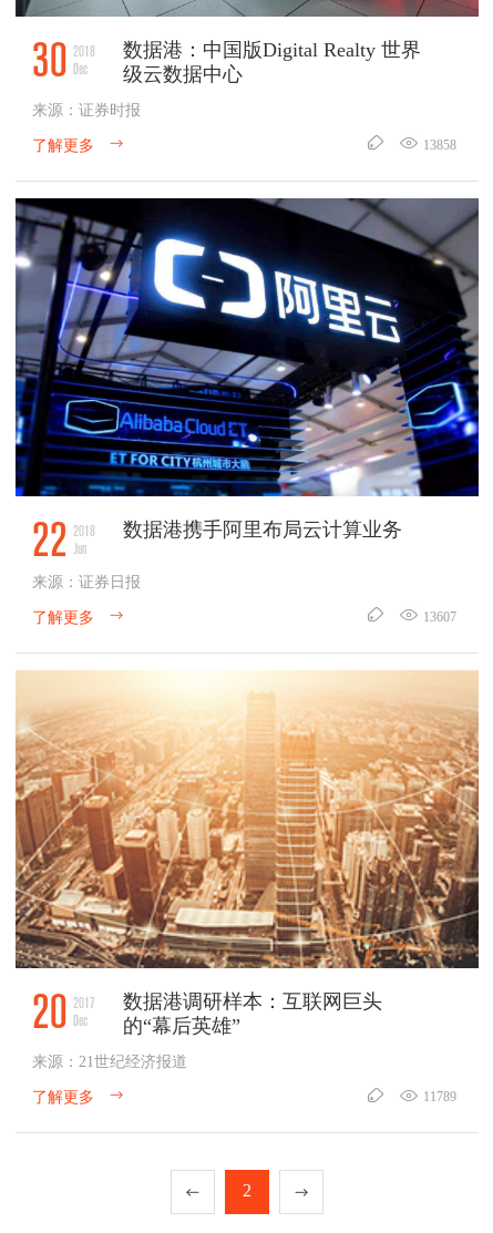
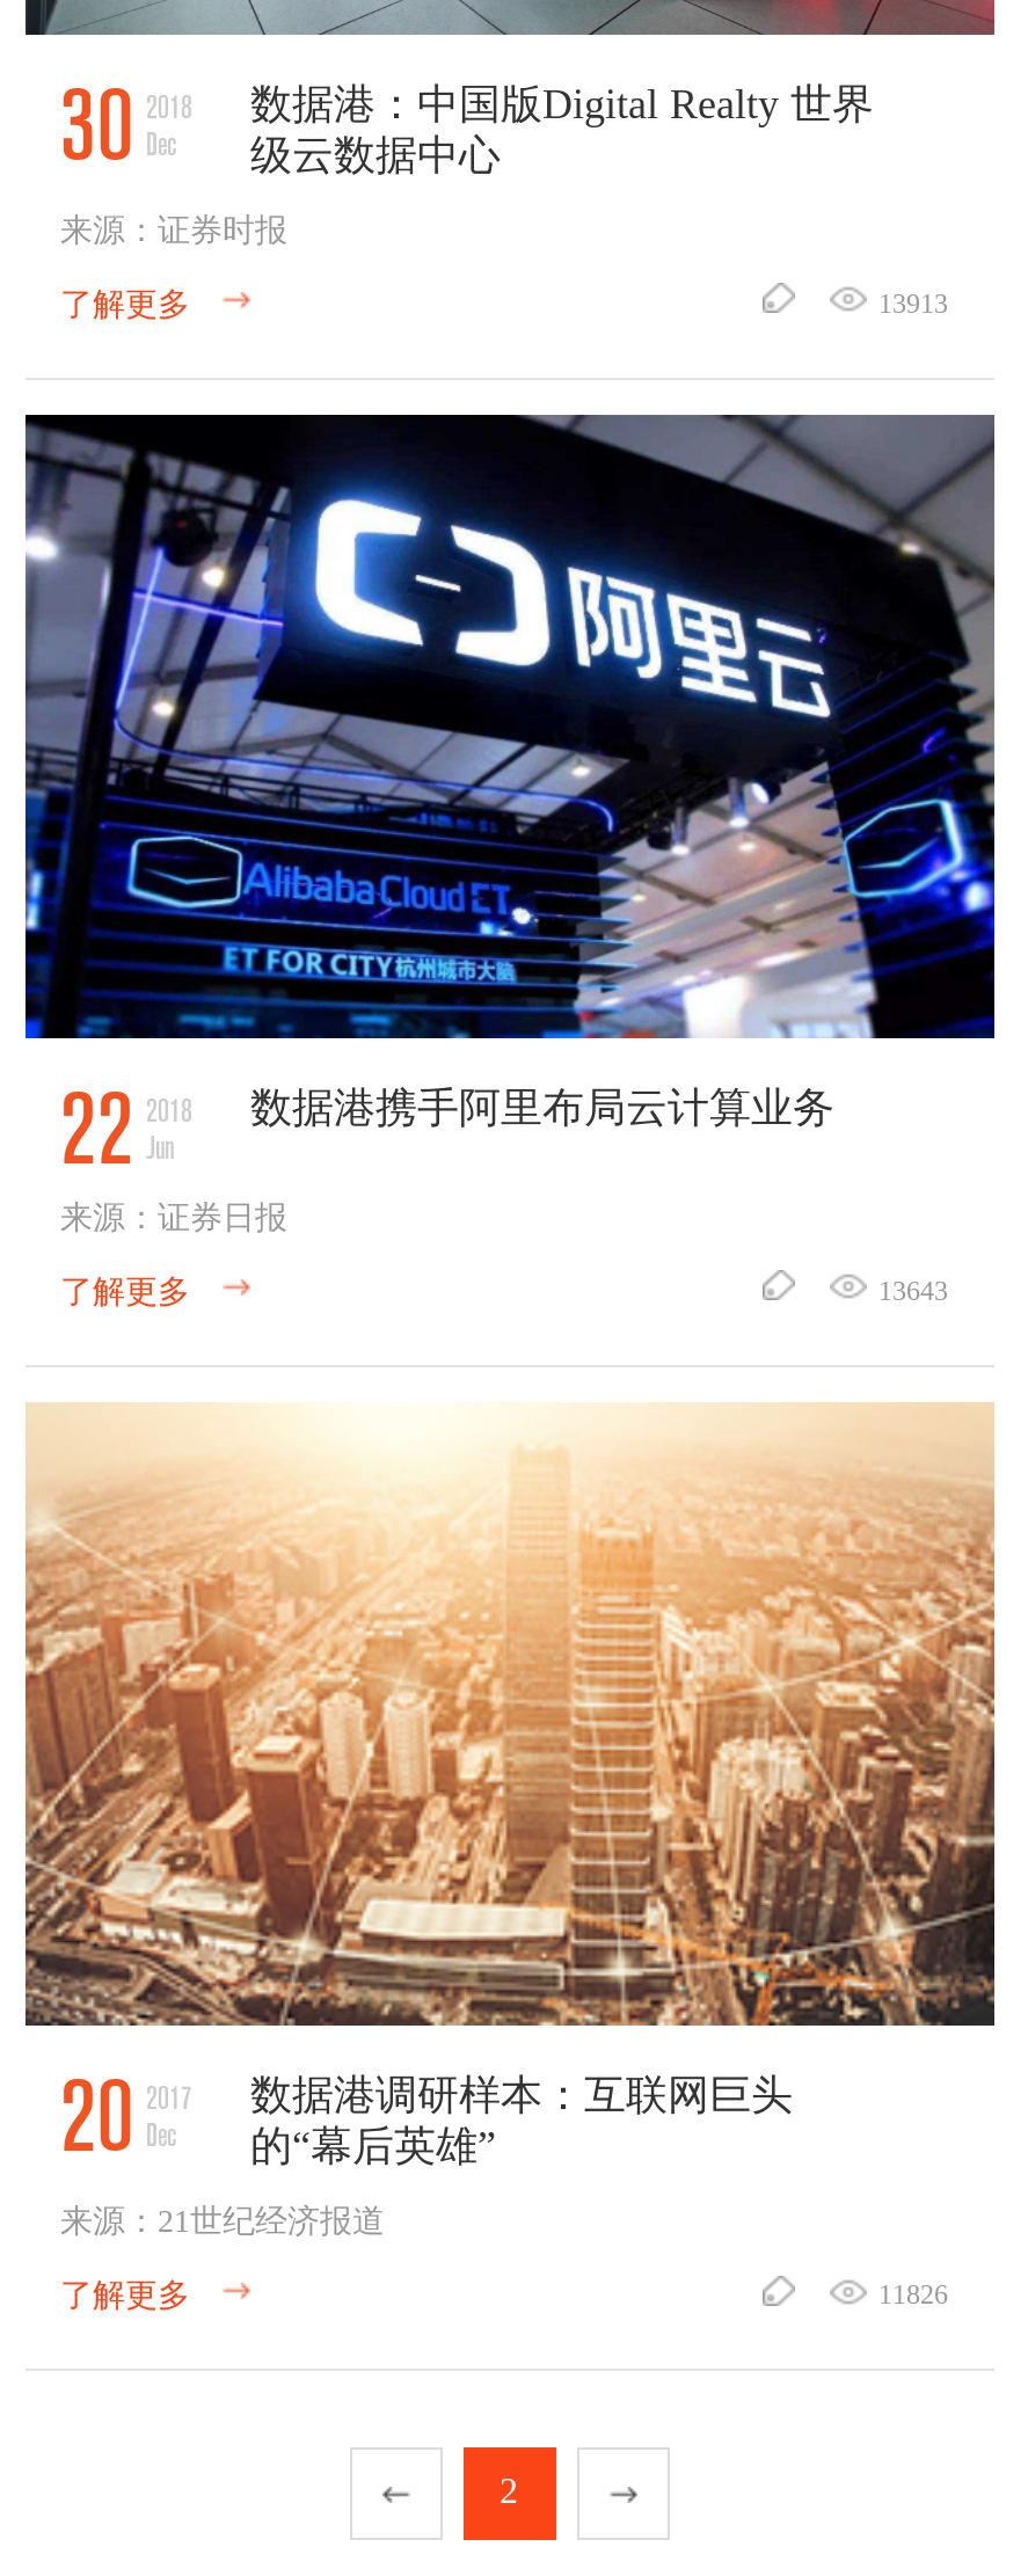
[423,139,456,153] 13858 -> [878,290,948,320] 13913
[423,610,456,625] 13607 -> [878,1277,948,1307] 13643
[423,1091,456,1105] 11789 -> [878,2281,948,2312] 11826

